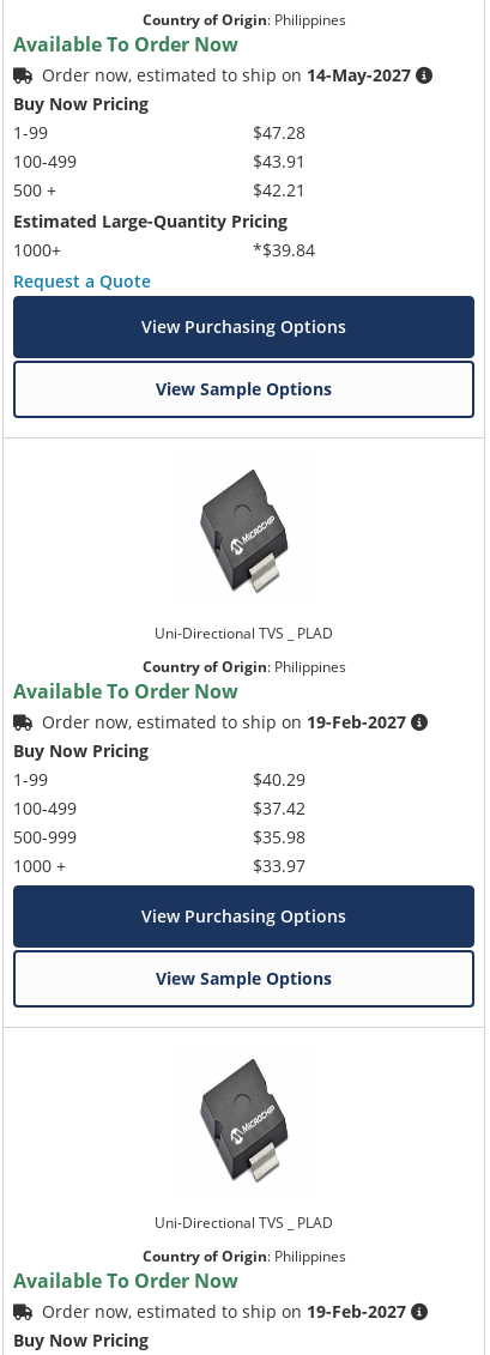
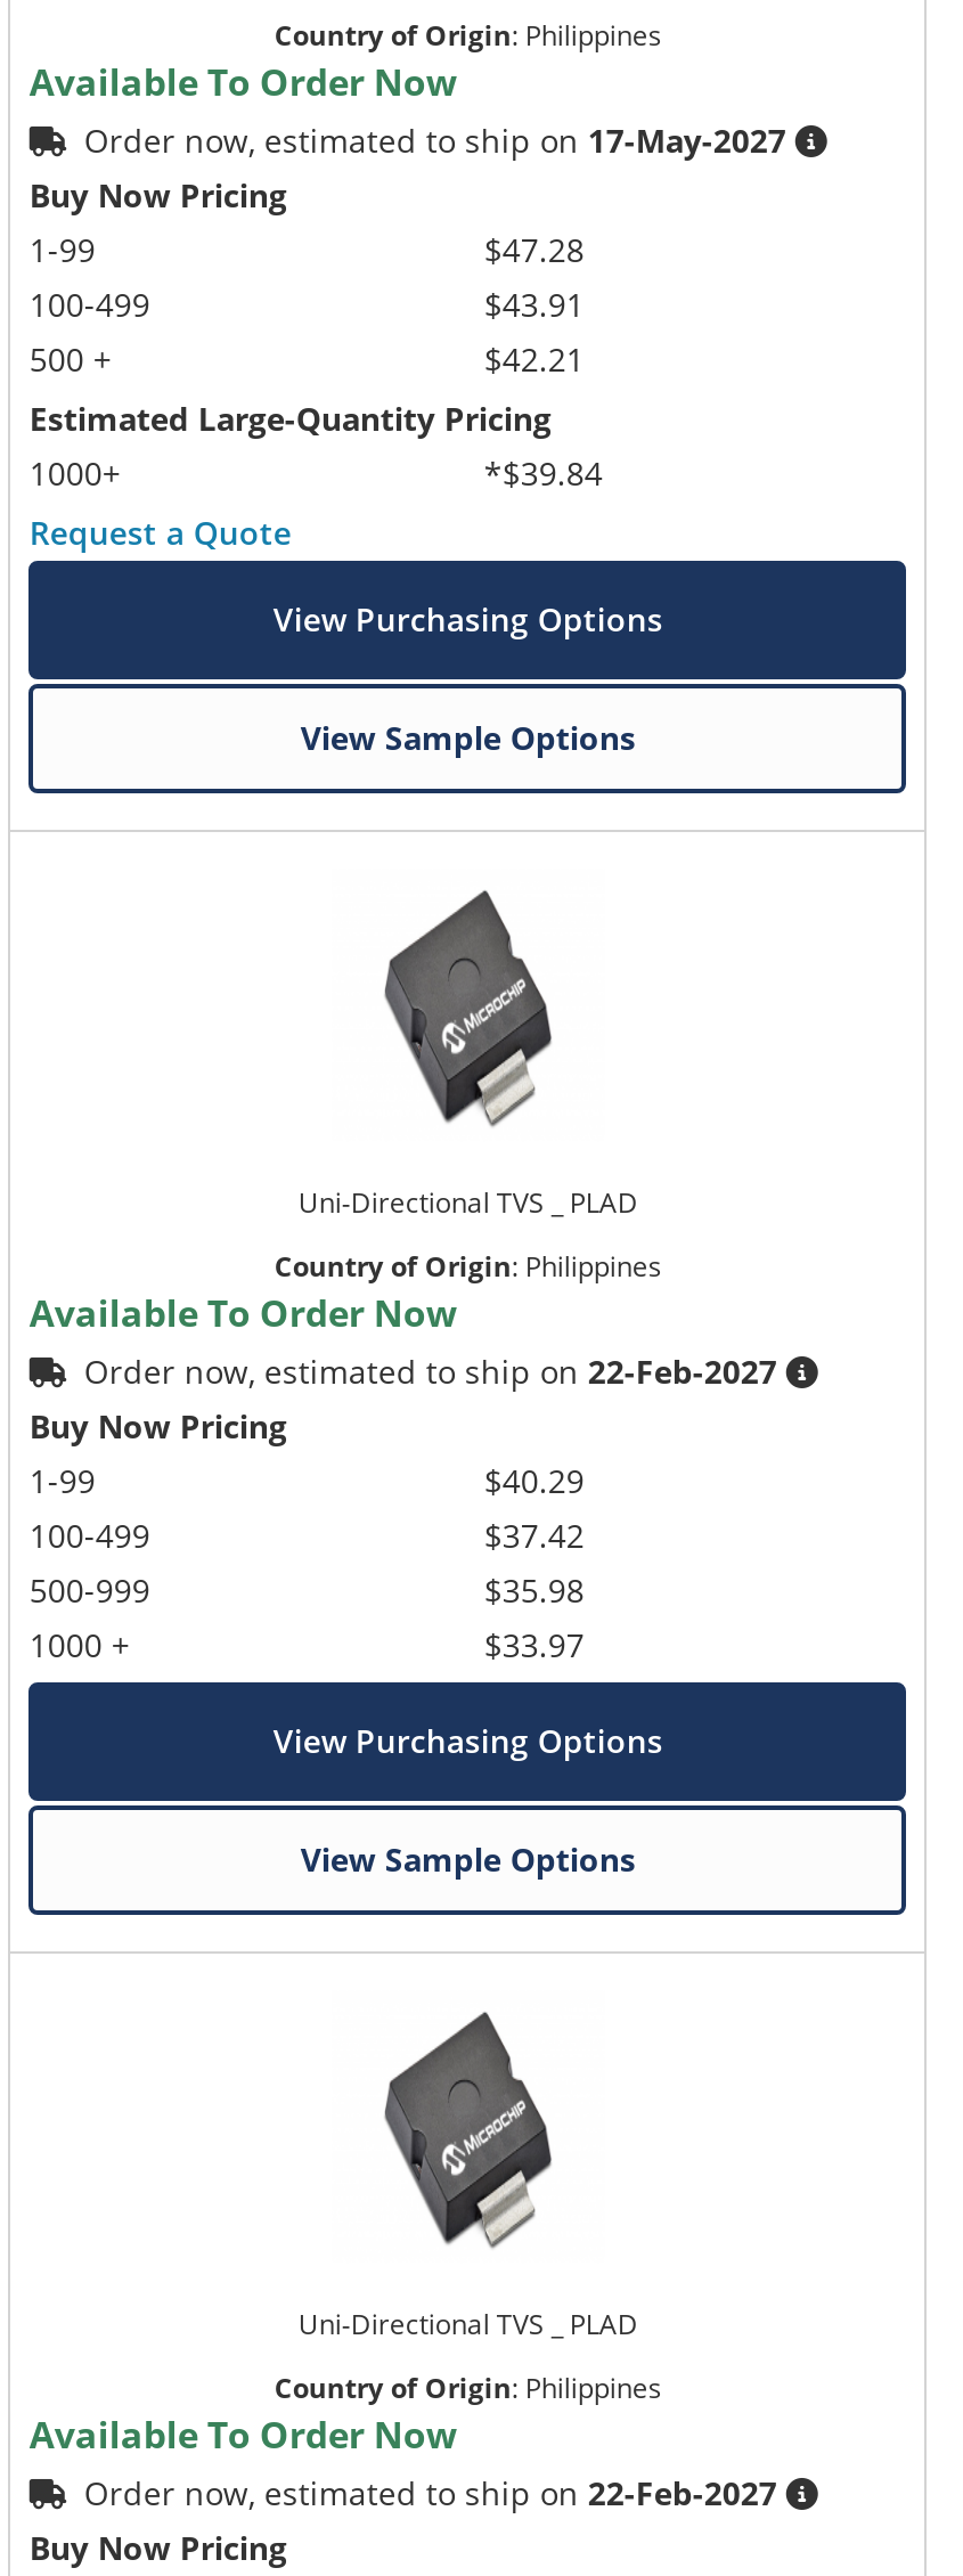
[42,63,411,86] Order now, estimated to ship on 14-May-2027 -> [84,118,786,161] Order now, estimated to ship on 17-May-2027
[42,710,407,733] Order now, estimated to ship on 19-Feb-2027 -> [84,1349,777,1392] Order now, estimated to ship on 22-Feb-2027
[42,1300,407,1322] Order now, estimated to ship on 19-Feb-2027 -> [84,2470,777,2514] Order now, estimated to ship on 22-Feb-2027

